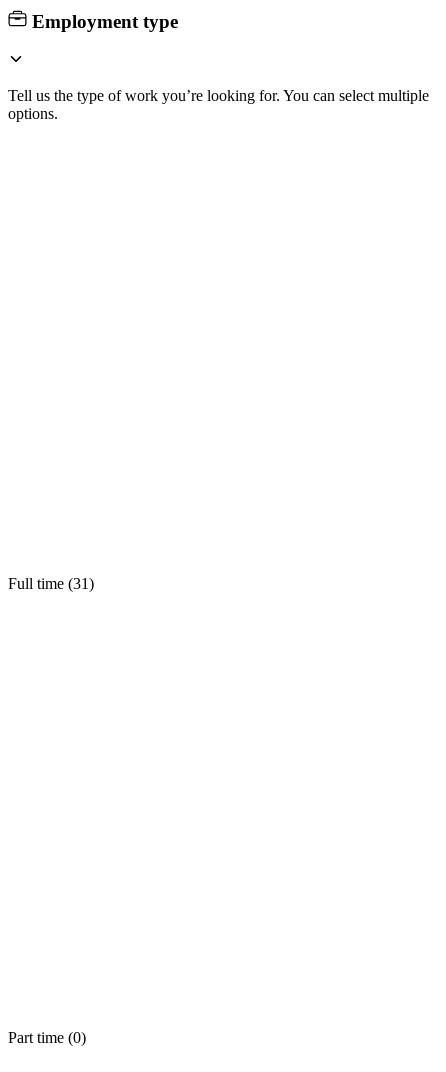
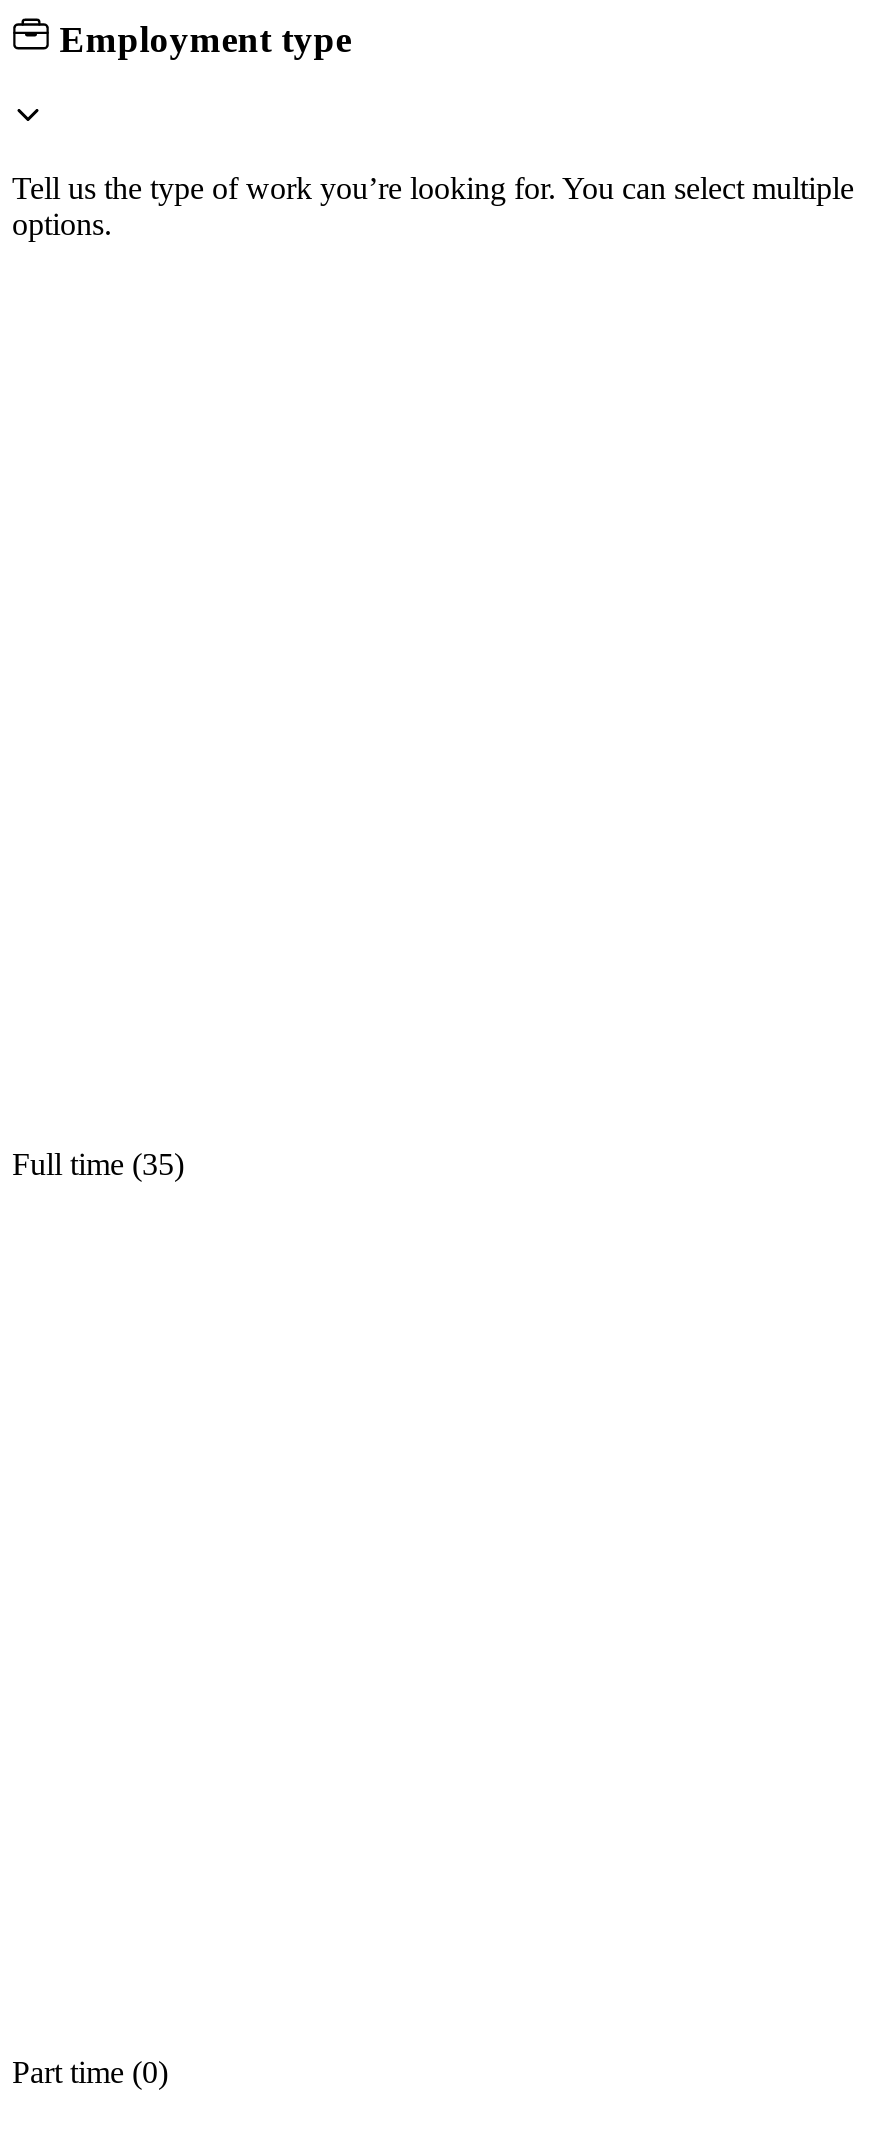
[8,575,94,592] Full time (31) -> [12,1148,184,1182] Full time (35)

